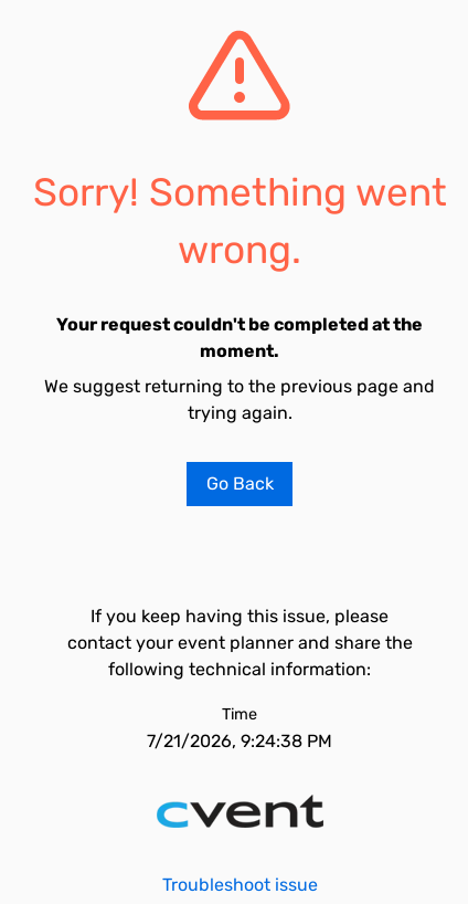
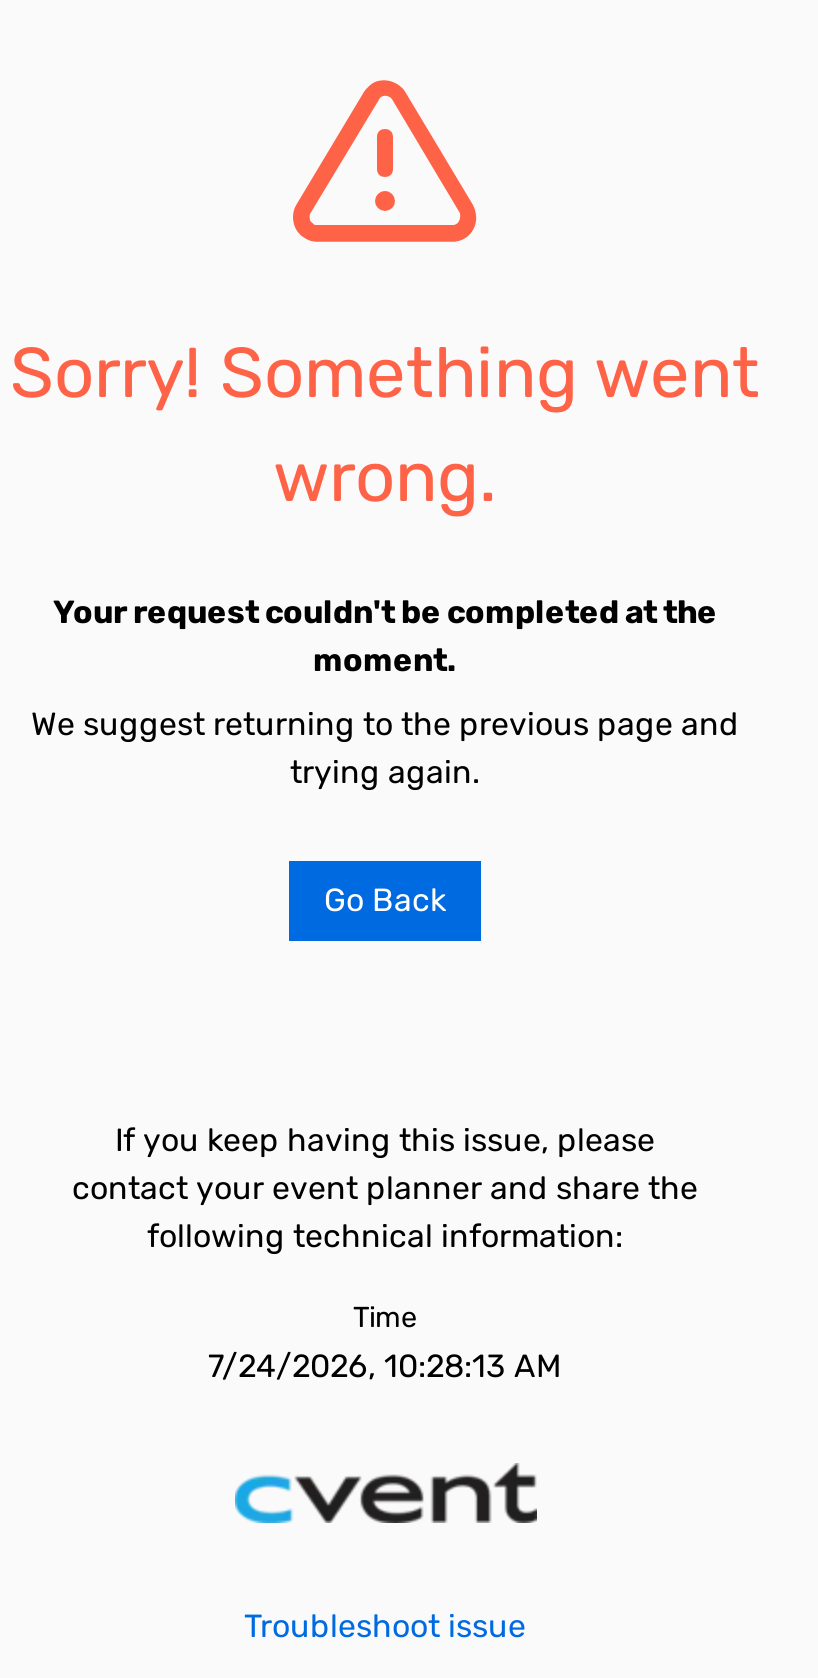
[147,730,332,751] 7/21/2026, 9:24:38 PM -> [208,1347,562,1385] 7/24/2026, 10:28:13 AM

